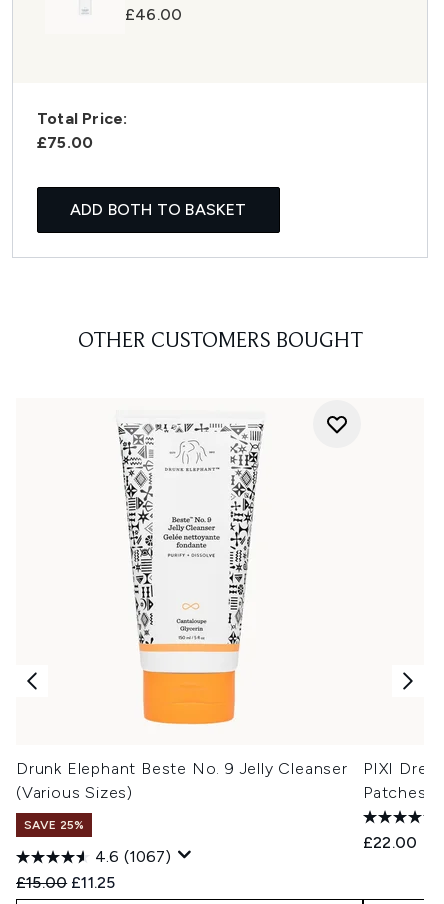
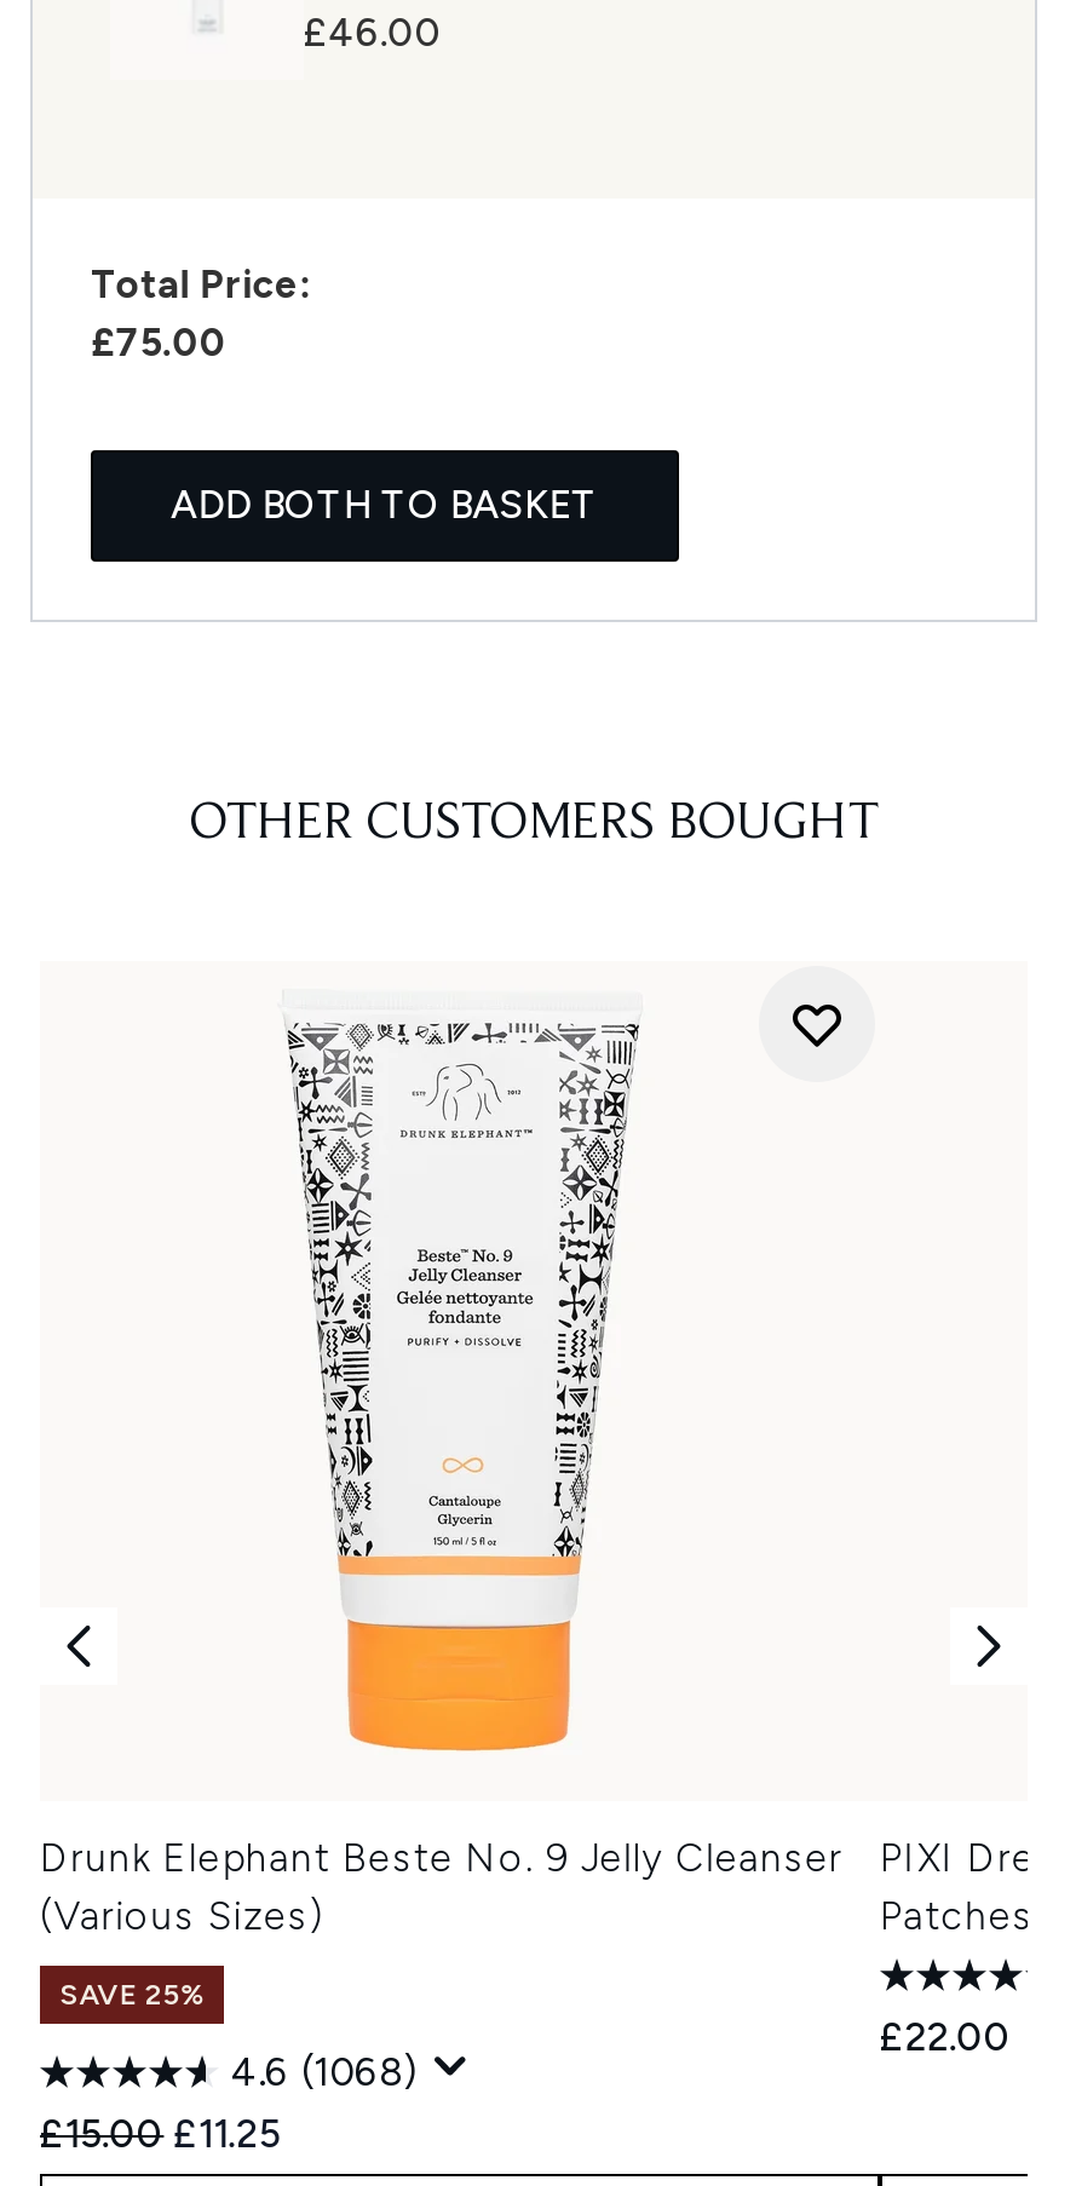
[95,847,171,866] 4.6 (1067) -> [231,2048,418,2094] 4.6 (1068)

